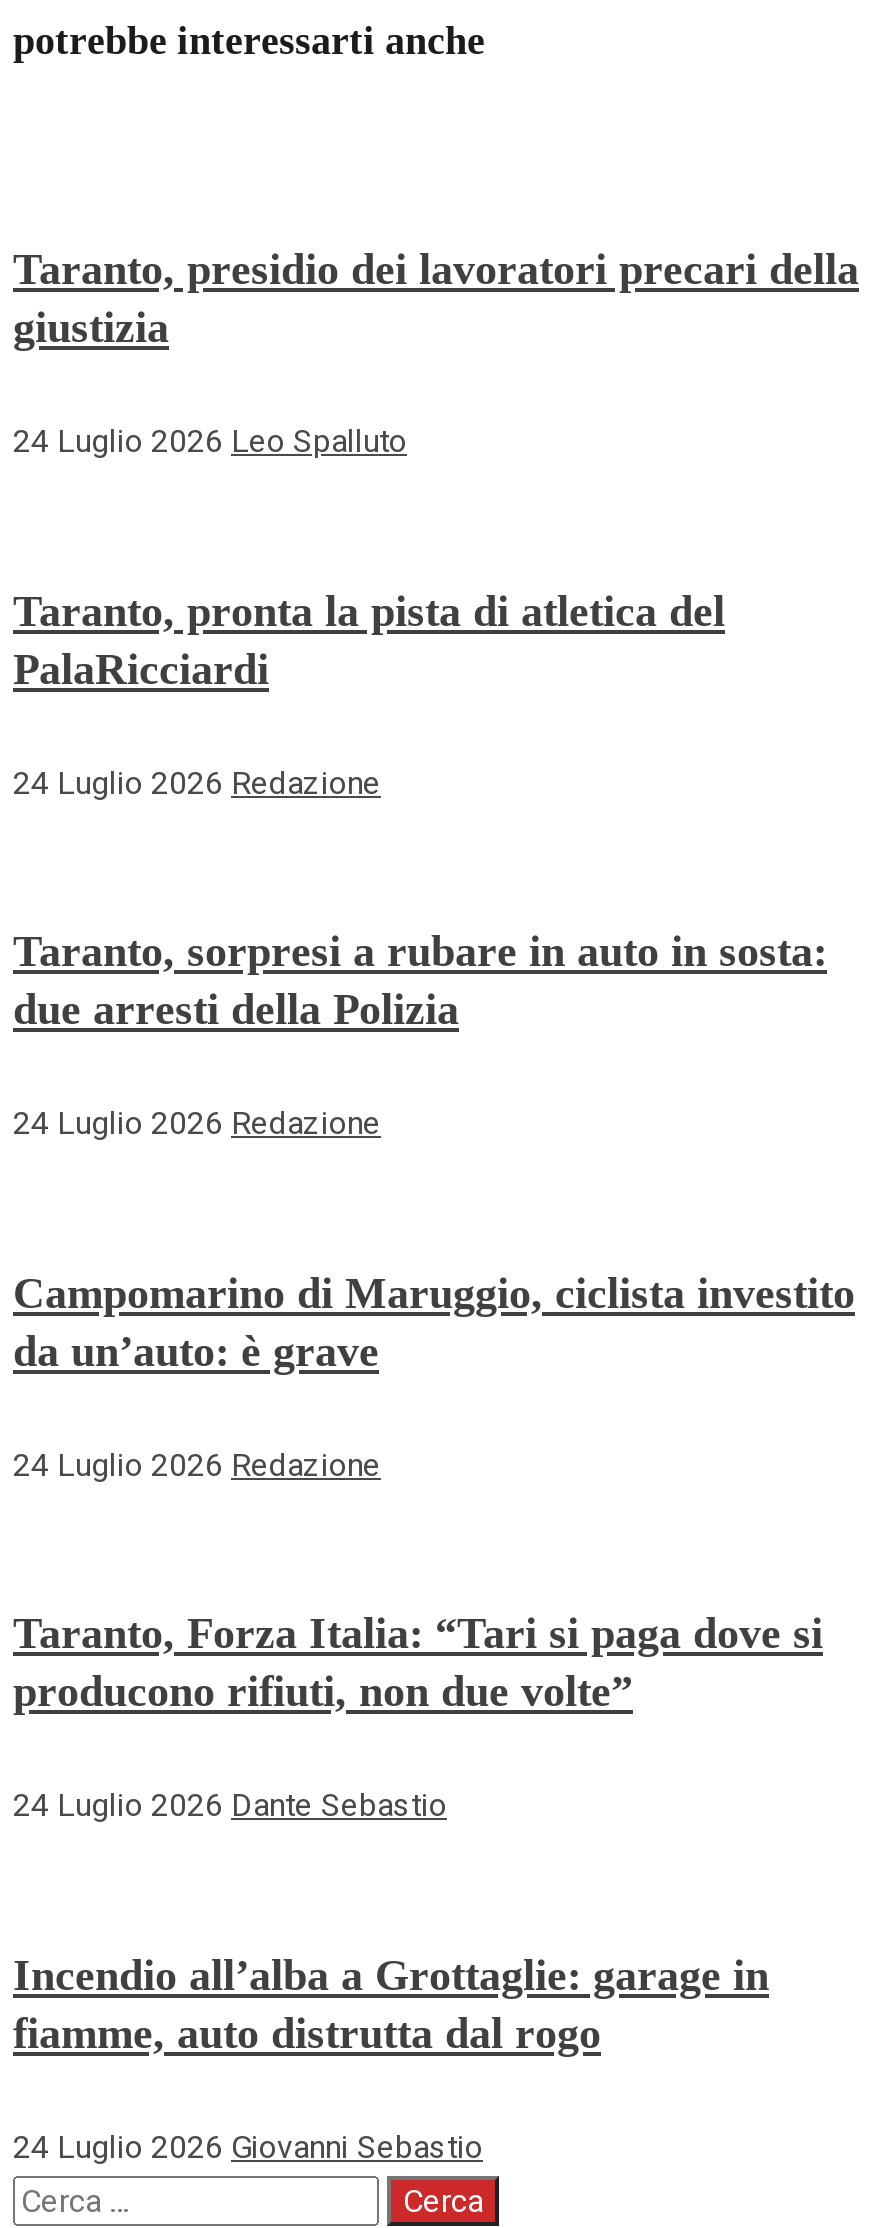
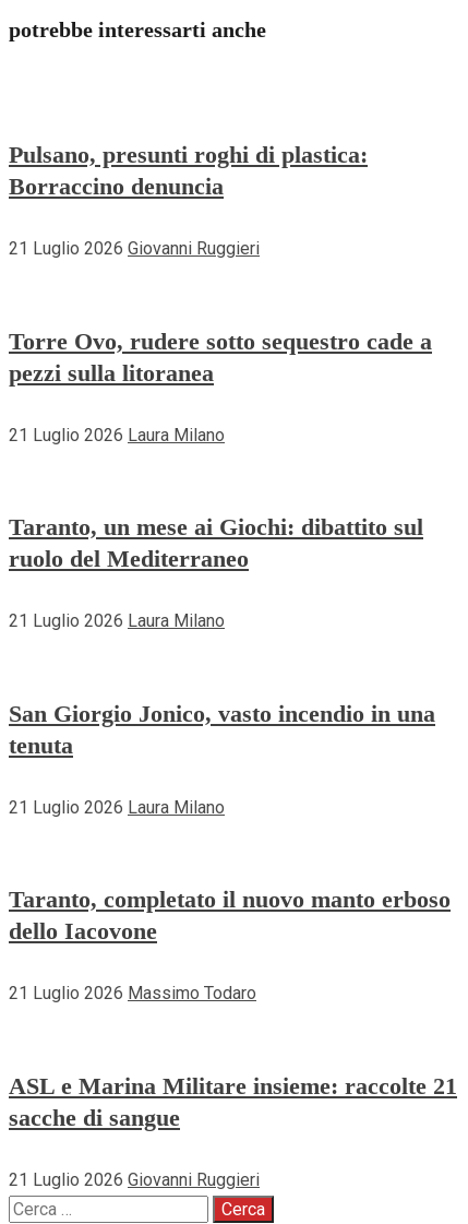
[13,244,859,352] Taranto, presidio dei lavoratori precari della | giustizia -> [9,141,368,200] Pulsano, presunti roghi di plastica: | Borraccino denuncia
[13,423,407,461] 24 Luglio 2026 Leo Spalluto -> [9,238,260,259] 21 Luglio 2026 Giovanni Ruggieri
[13,585,725,693] Taranto, pronta la pista di atletica del | PalaRicciardi -> [9,327,432,386] Torre Ovo, rudere sotto sequestro cade a | pezzi sulla litoranea
[13,764,381,802] 24 Luglio 2026 Redazione -> [9,425,225,445] 21 Luglio 2026 Laura Milano
[13,926,827,1034] Taranto, sorpresi a rubare in auto in sosta: | due arresti della Polizia -> [9,513,423,572] Taranto, un mese ai Giochi: dibattito sul | ruolo del Mediterraneo
[13,1105,381,1143] 24 Luglio 2026 Redazione -> [9,611,225,631] 21 Luglio 2026 Laura Milano
[13,1267,855,1375] Campomarino di Maruggio, ciclista investito | da un’auto: è grave -> [9,699,435,758] San Giorgio Jonico, vasto incendio in una | tenuta
[13,1446,381,1484] 24 Luglio 2026 Redazione -> [9,797,225,818] 21 Luglio 2026 Laura Milano
[13,1608,823,1716] Taranto, Forza Italia: “Tari si paga dove si | producono rifiuti, non due volte” -> [9,886,451,945] Taranto, completato il nuovo manto erboso | dello Iacovone
[13,1787,447,1825] 24 Luglio 2026 Dante Sebastio -> [9,983,256,1004] 21 Luglio 2026 Massimo Todaro
[13,1949,769,2057] Incendio all’alba a Grottaglie: garage in | fiamme, auto distrutta dal rogo -> [9,1072,457,1131] ASL e Marina Militare insieme: raccolte 21 | sacche di sangue
[13,2128,483,2166] 24 Luglio 2026 Giovanni Sebastio -> [9,1169,260,1190] 21 Luglio 2026 Giovanni Ruggieri

